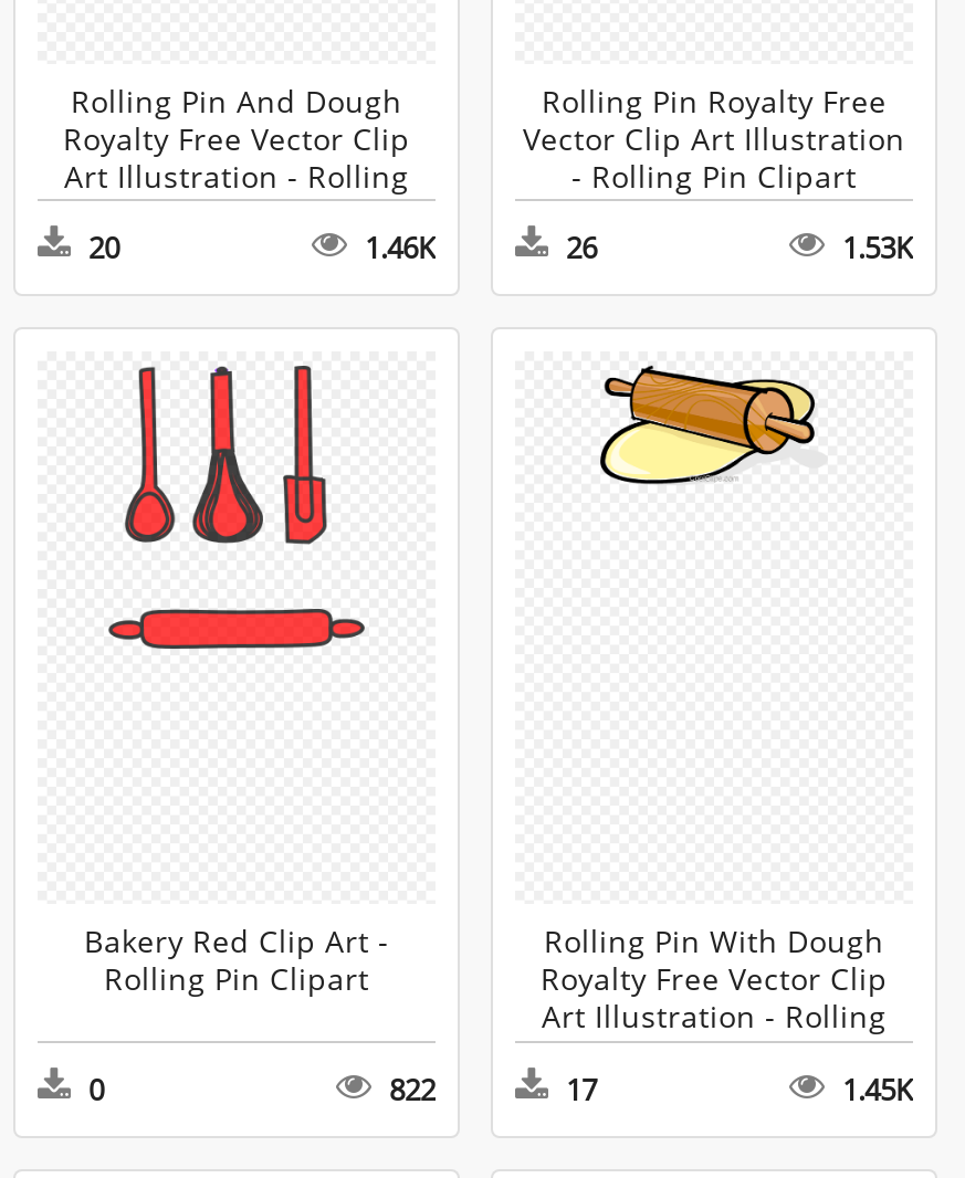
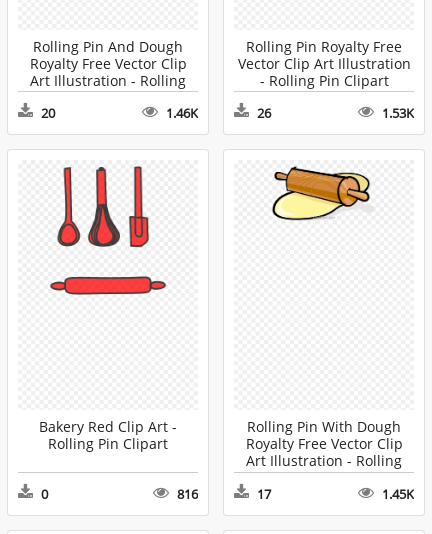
[389,1069,436,1109] 822 -> [177,485,198,503] 816

